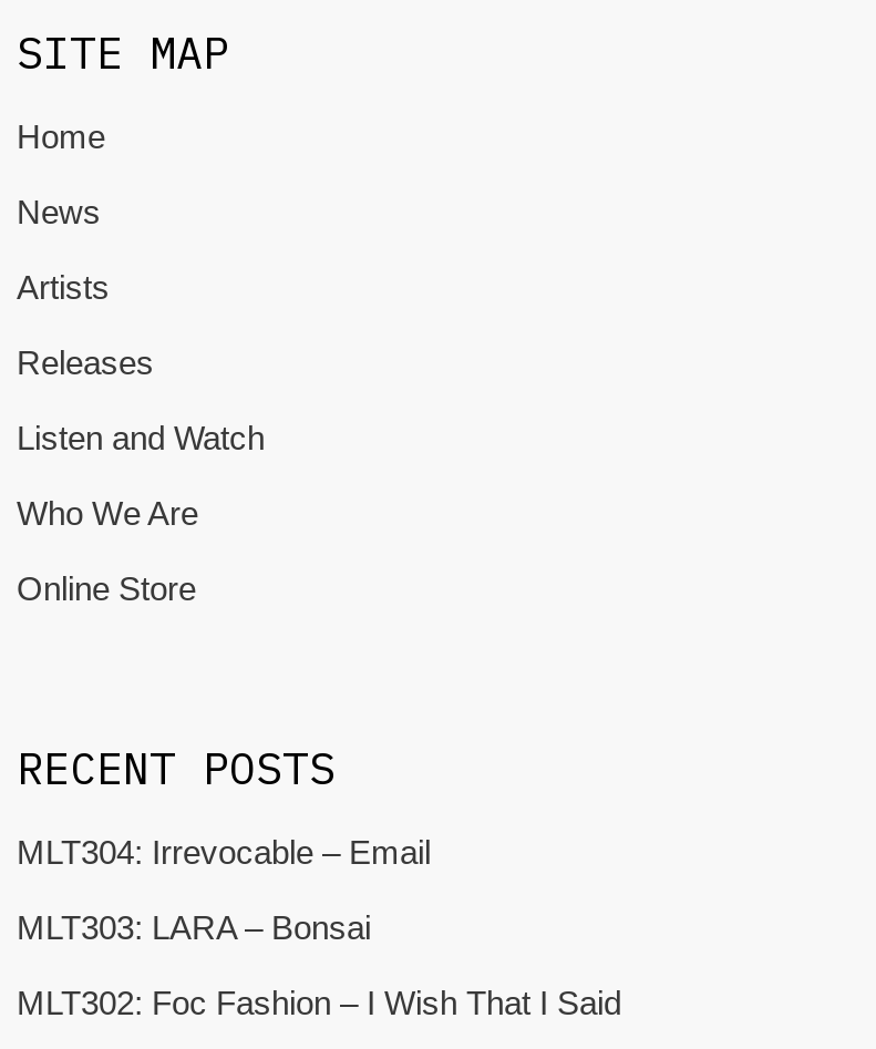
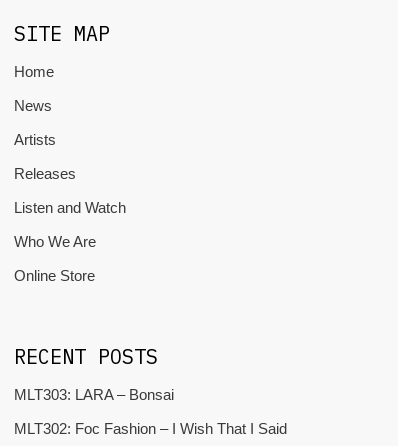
[17,833,431,871] MLT304: Irrevocable – Email -> none

